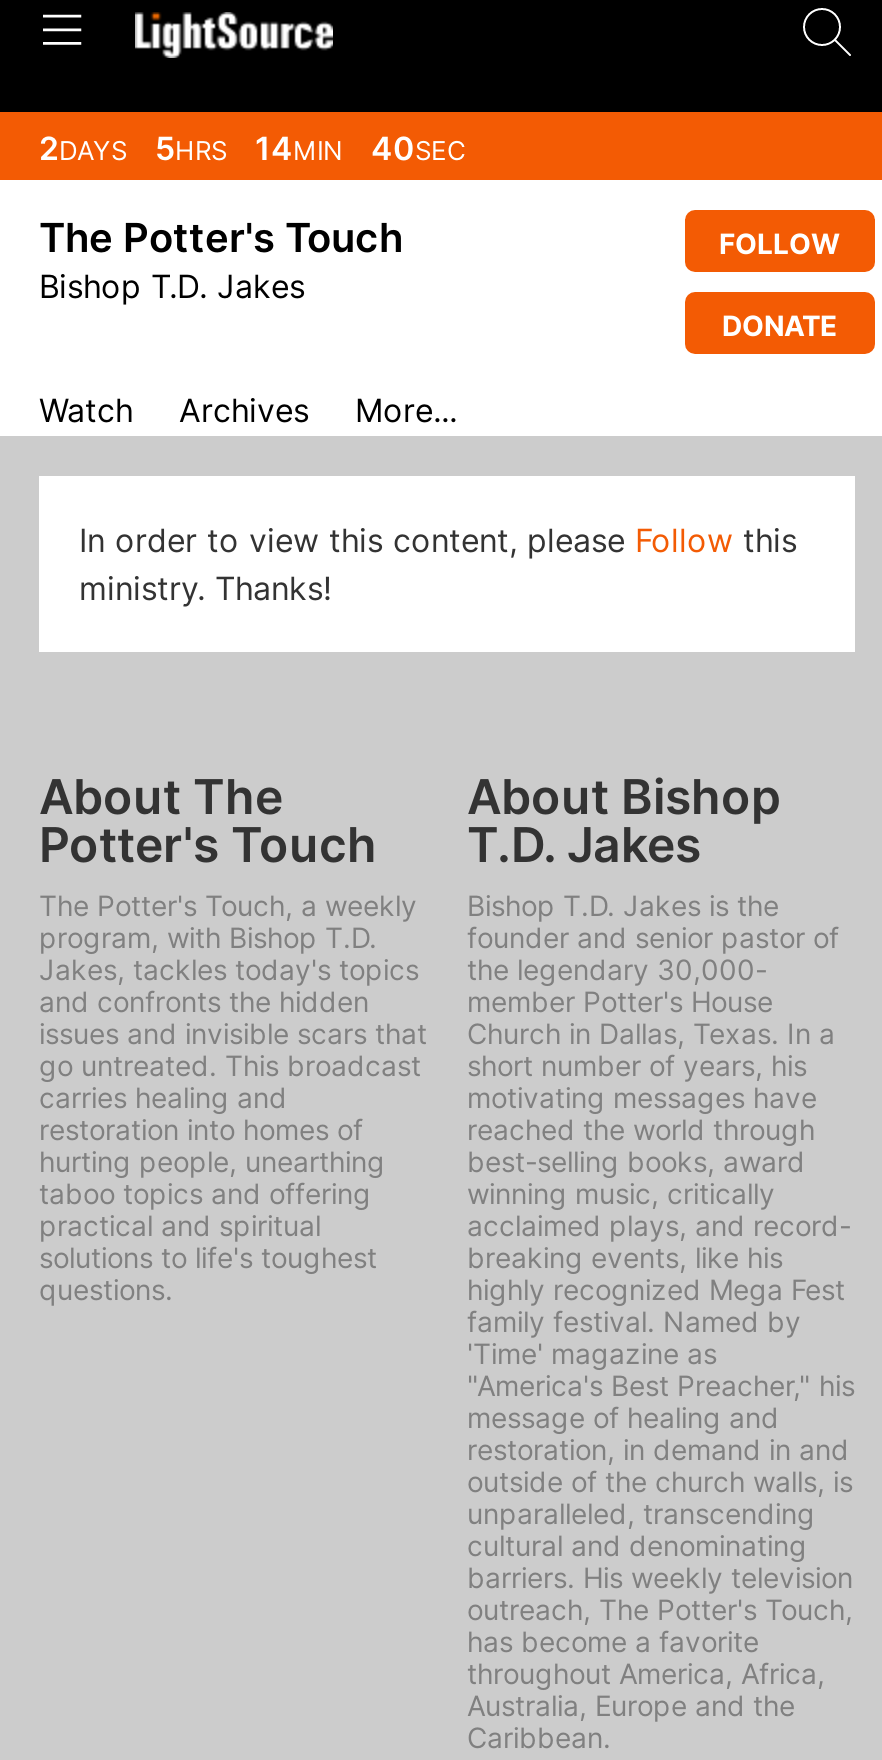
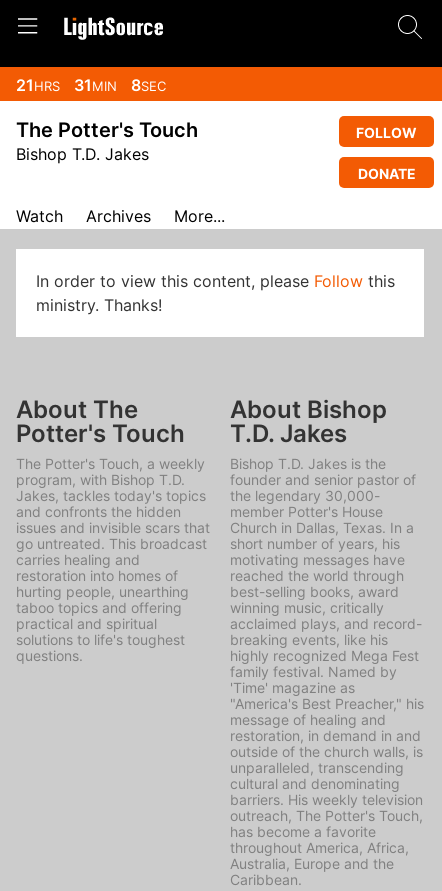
[39,128,473,168] 2DAYS 5HRS 14MIN 40SEC -> [16,75,170,95] 21HRS 31MIN 8SEC

